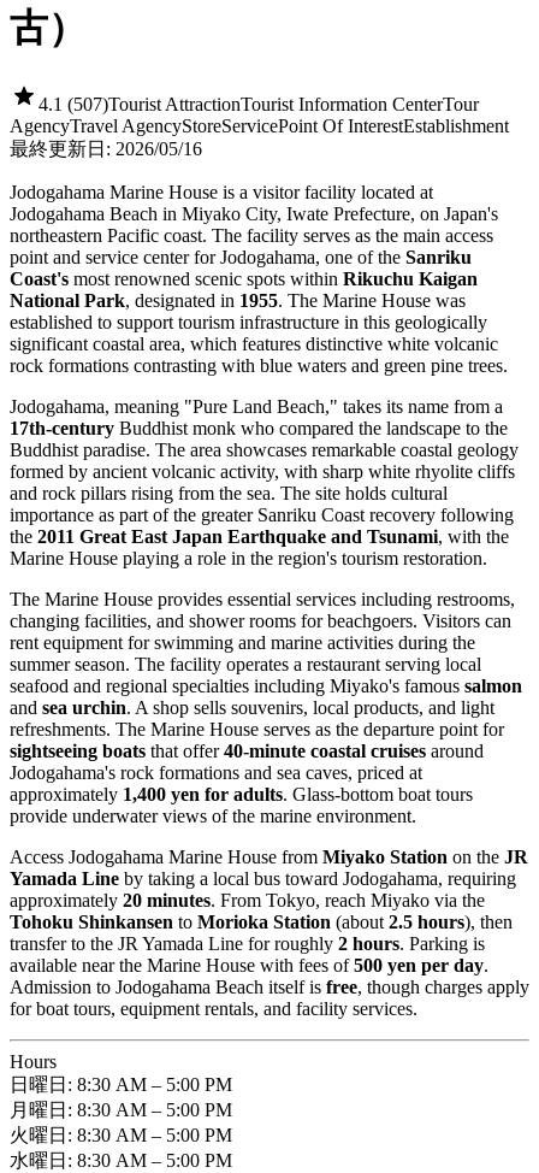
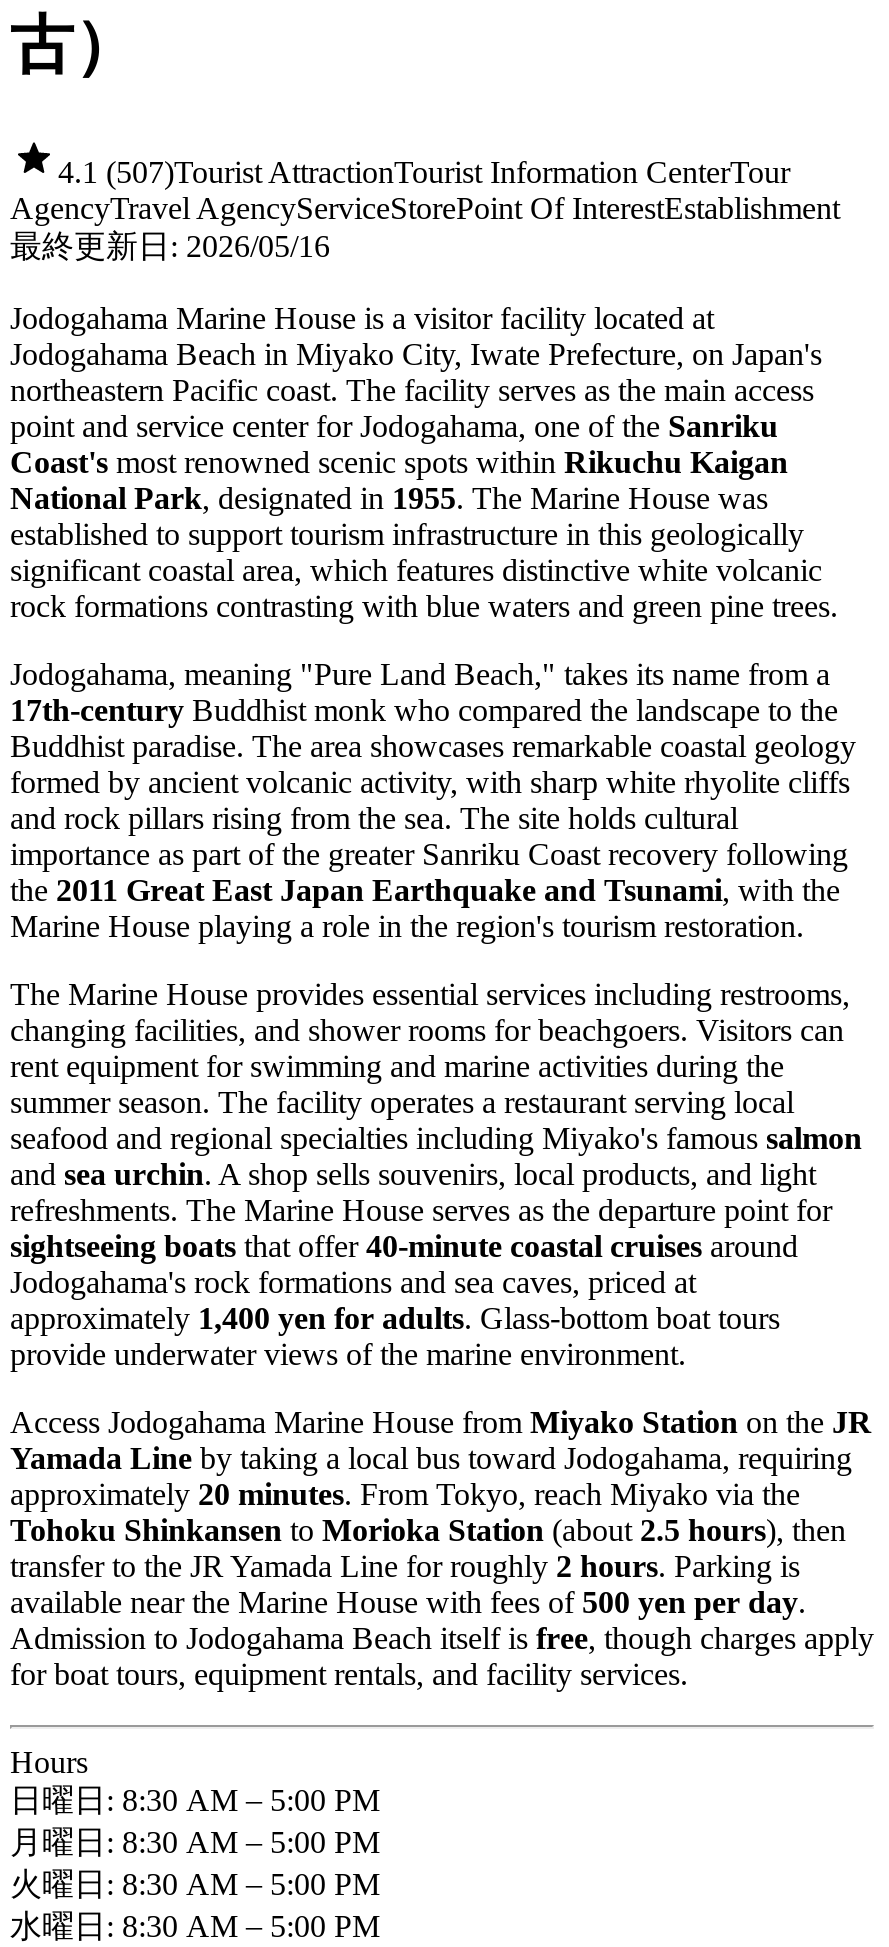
[10,115,509,136] AgencyTravel AgencyStoreServicePoint Of InterestEstablishment -> [10,191,840,225] AgencyTravel AgencyServiceStorePoint Of InterestEstablishment

